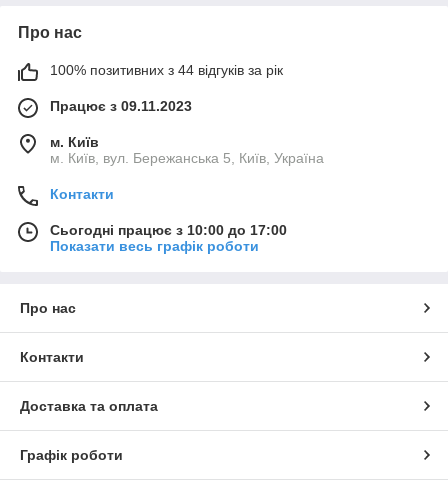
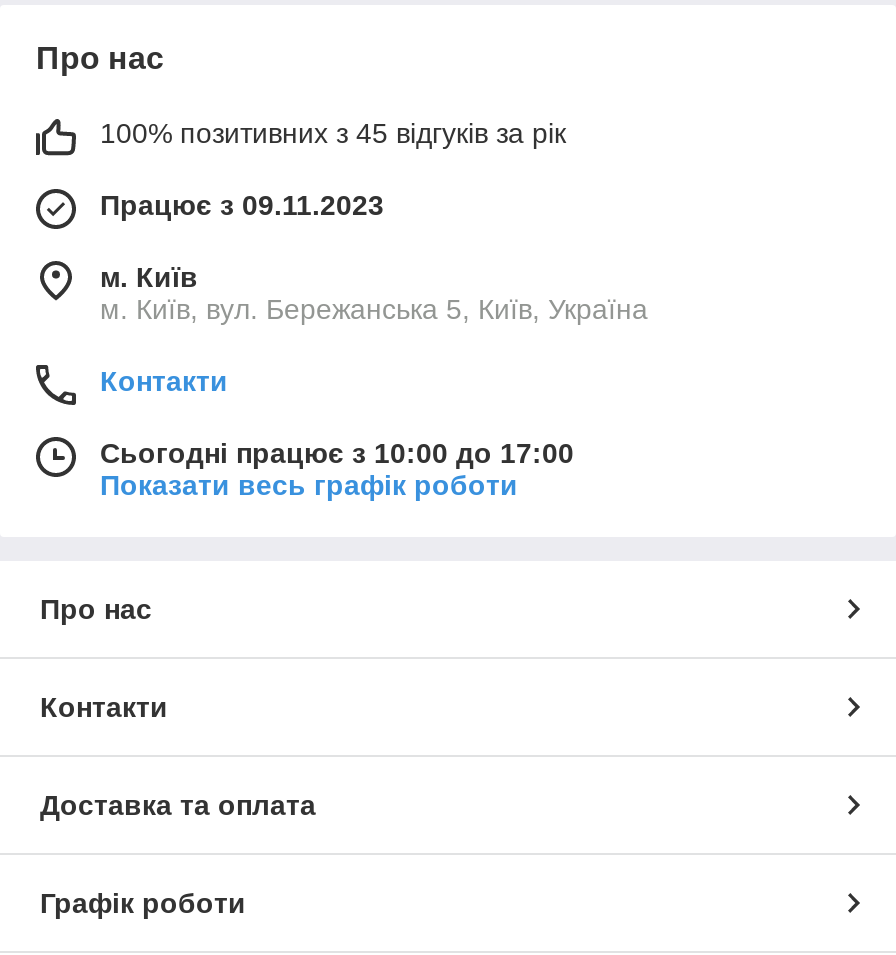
[50,62,283,78] 100% позитивних з 44 відгуків за рік -> [100,117,566,149] 100% позитивних з 45 відгуків за рік

